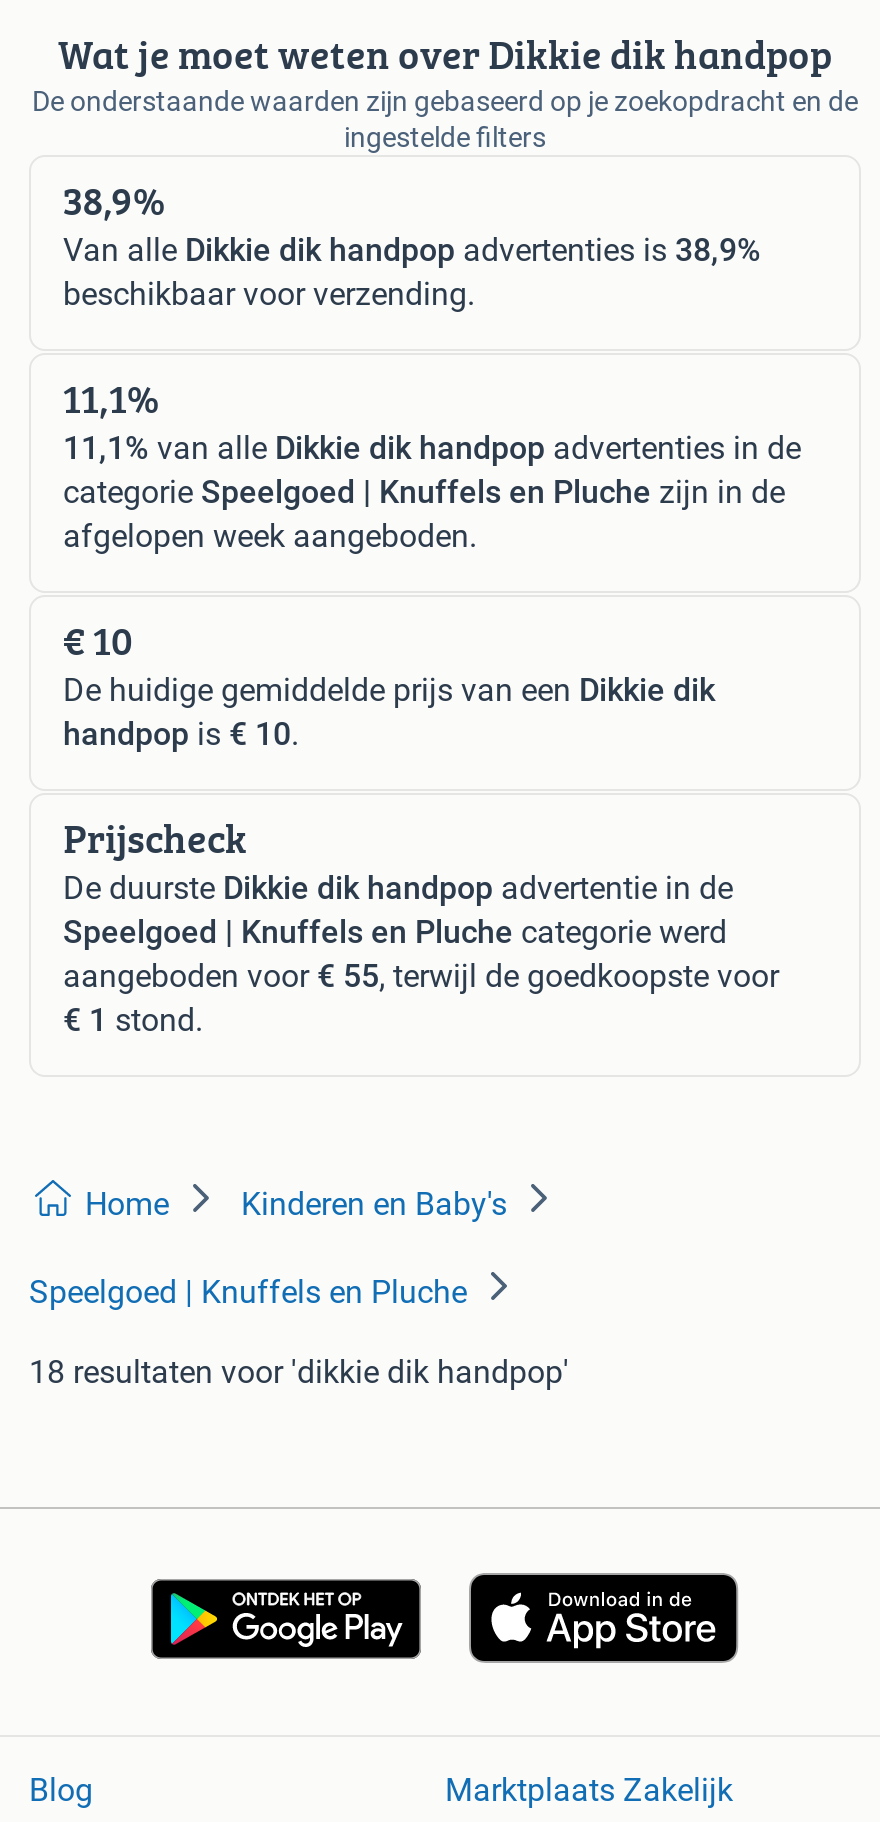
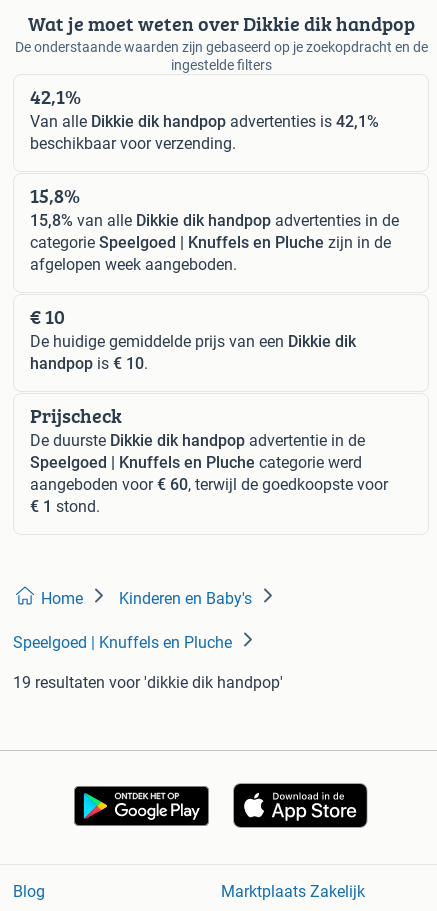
[63,170,165,228] 38,9% -> [30,82,81,111] 42,1%
[63,230,761,268] Van alle Dikkie dik handpop advertenties is 38,9% -> [30,112,379,131] Van alle Dikkie dik handpop advertenties is 42,1%
[63,368,159,426] 11,1% -> [30,181,80,210] 15,8%
[63,428,801,466] 11,1% van alle Dikkie dik handpop advertenties in de -> [30,211,399,230] 15,8% van alle Dikkie dik handpop advertenties in de
[63,956,779,994] aangeboden voor € 55, terwijl de goedkoopste voor -> [30,475,388,494] aangeboden voor € 60, terwijl de goedkoopste voor
[29,1352,569,1390] 18 resultaten voor 'dikkie dik handpop' -> [13,673,283,692] 19 resultaten voor 'dikkie dik handpop'

